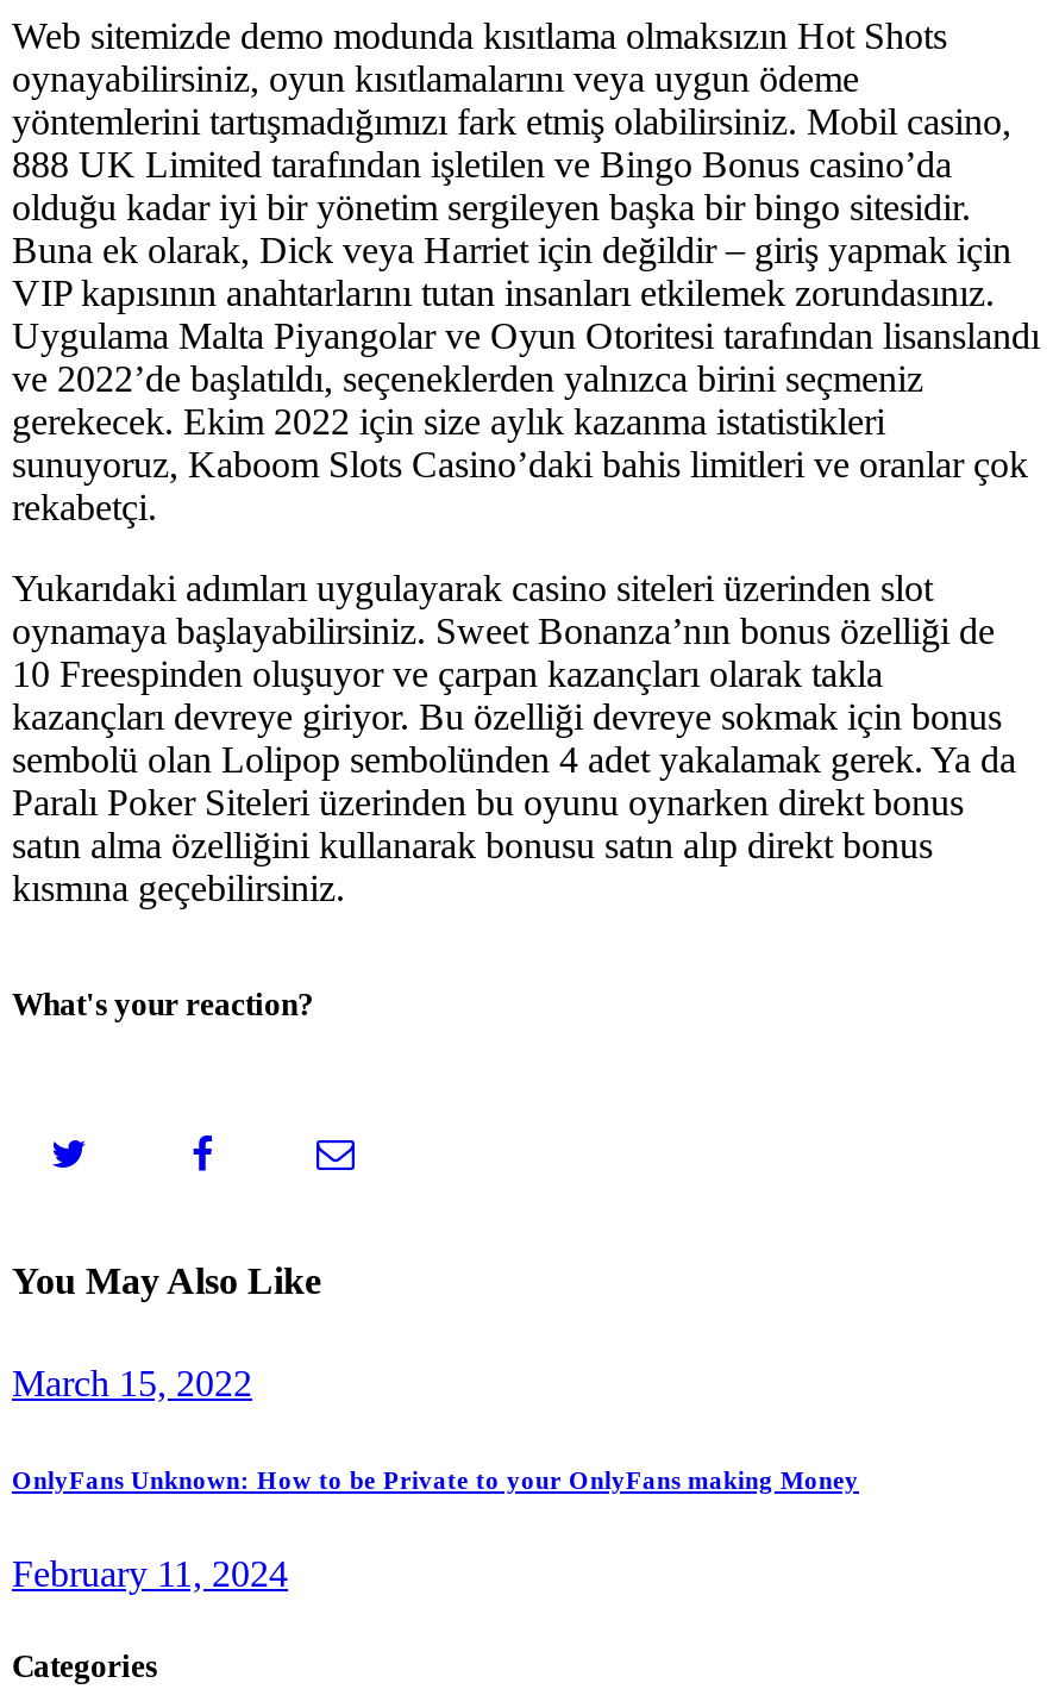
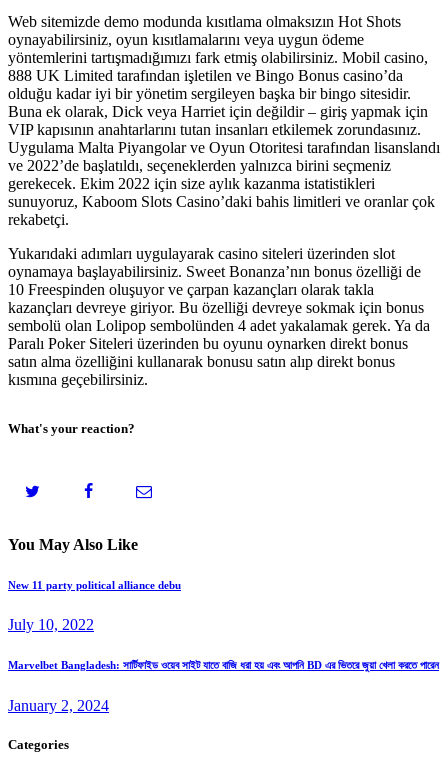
[12,1363,859,1594] March 15, 2022 | OnlyFans Unknown: How to be Private to your OnlyFans making Money | February 11, 2024 -> [8,579,439,714] New 11 party political alliance debu | July 10, 2022 | Marvelbet Bangladesh: সার্টিফাইড ওয়েব সাইট যাতে বাজি ধরা হয় এবং আপনি BD এর ভিতরে জুয়া খেলা করতে পারেন | January 2, 2024

